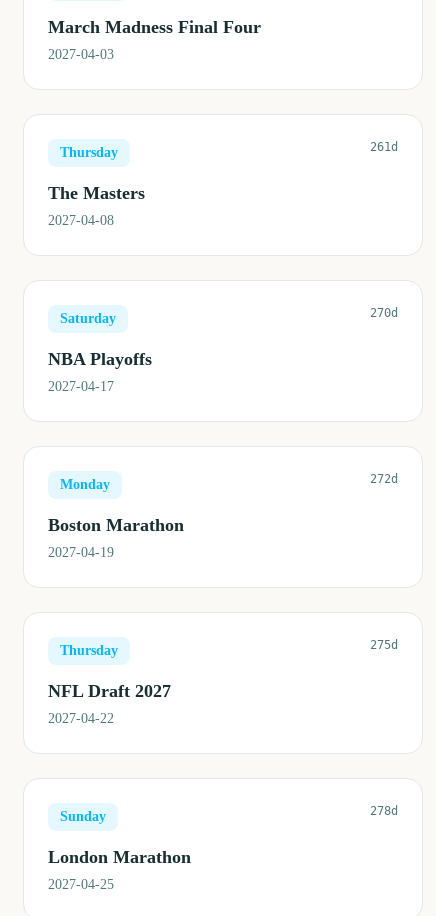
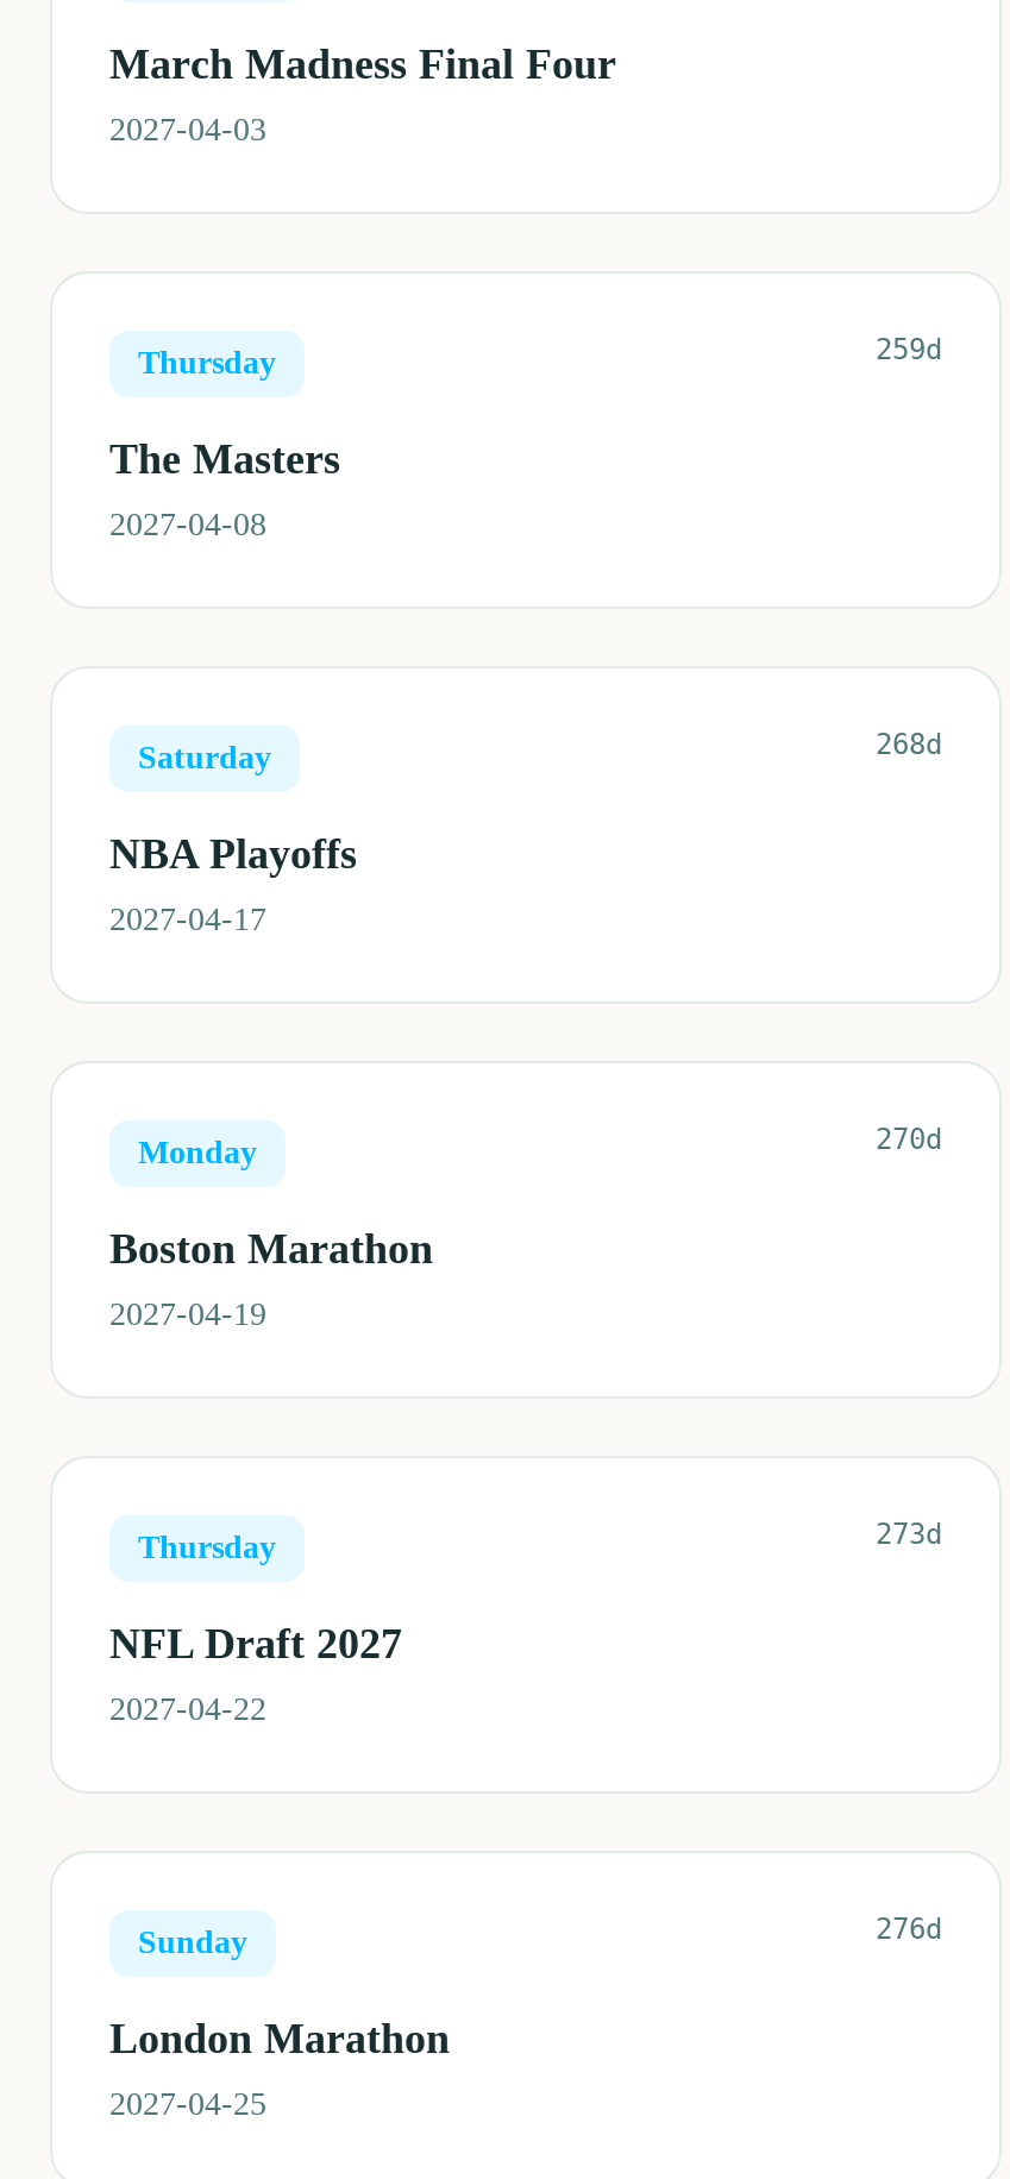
[370,140,398,154] 261d -> [876,333,942,366] 259d
[370,306,398,320] 270d -> [876,728,942,761] 268d
[370,472,398,486] 272d -> [876,1123,942,1156] 270d
[370,638,398,652] 275d -> [876,1518,942,1551] 273d
[370,804,398,818] 278d -> [876,1913,942,1946] 276d

